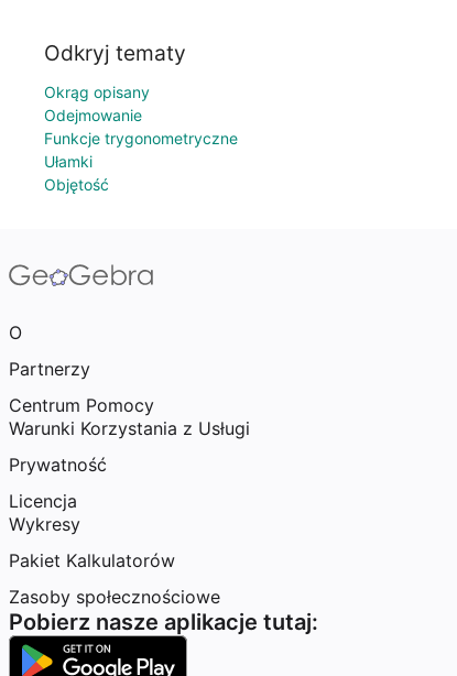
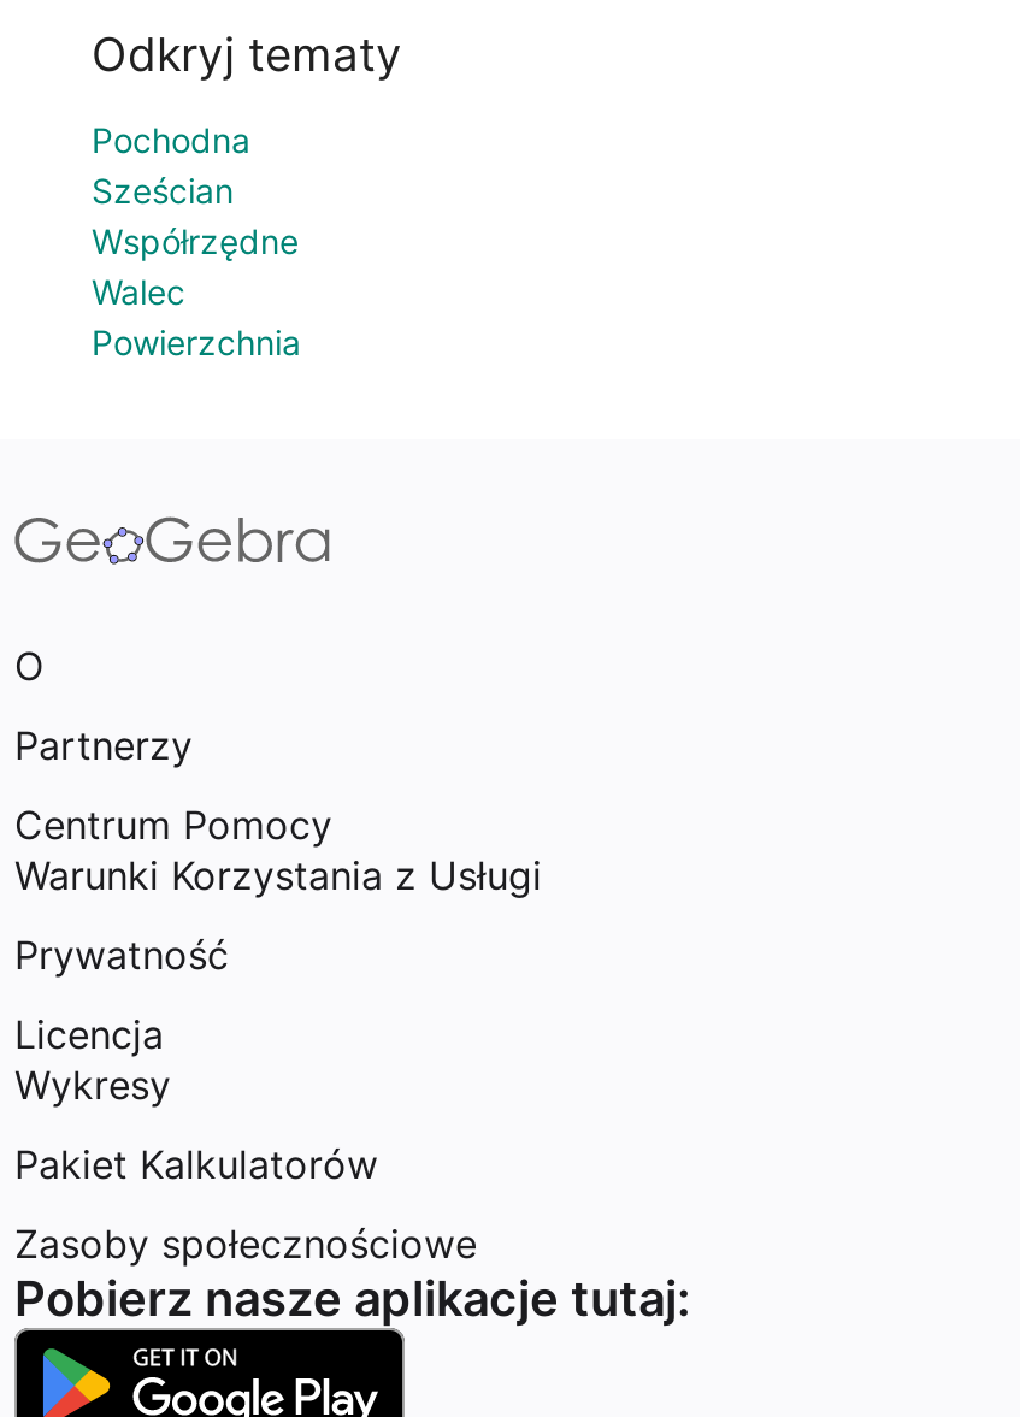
[44,83,238,194] Okrąg opisany | Odejmowanie | Funkcje trygonometryczne | Ułamki | Objętość -> [92,119,301,362] Pochodna | Sześcian | Współrzędne | Walec | Powierzchnia

